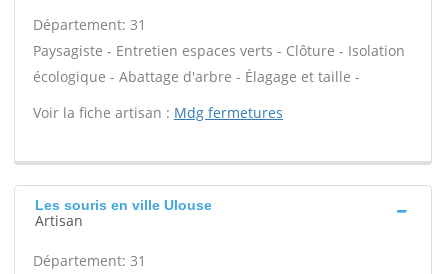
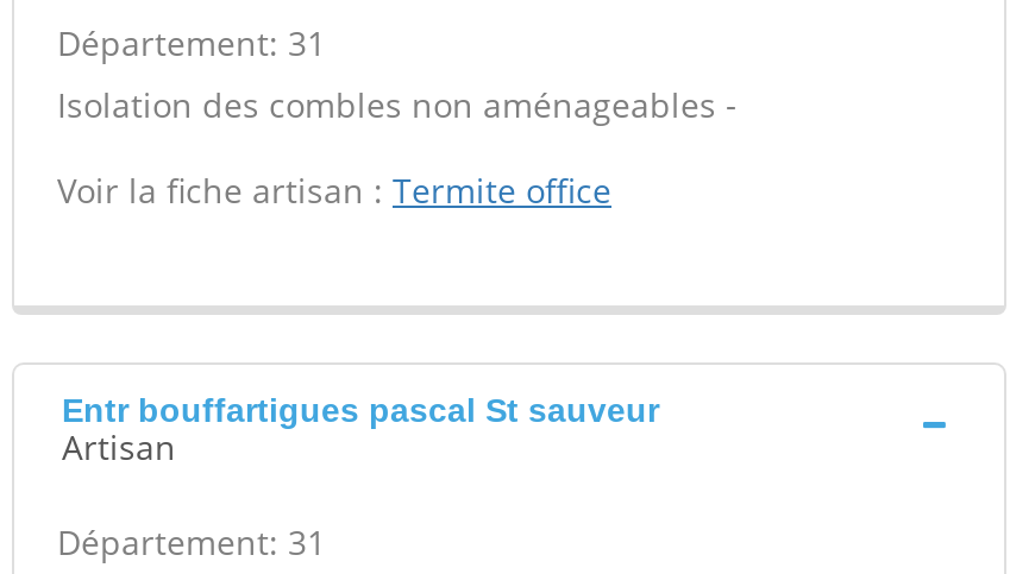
[33,41,405,86] Paysagiste - Entretien espaces verts - Clôture - Isolation | écologique - Abattage d'arbre - Élagage et taille - -> [57,82,738,127] Isolation des combles non aménageables -
[33,103,283,122] Voir la fiche artisan : Mdg fermetures -> [57,168,611,213] Voir la fiche artisan : Termite office
[35,197,212,213] Les souris en ville Ulouse -> [62,391,659,429] Entr bouffartigues pascal St sauveur

